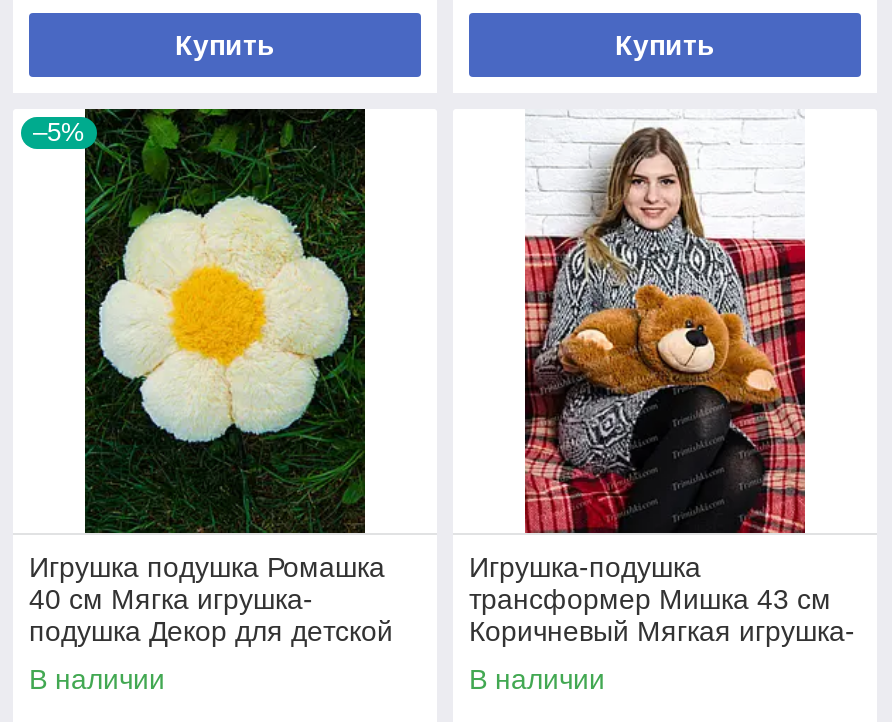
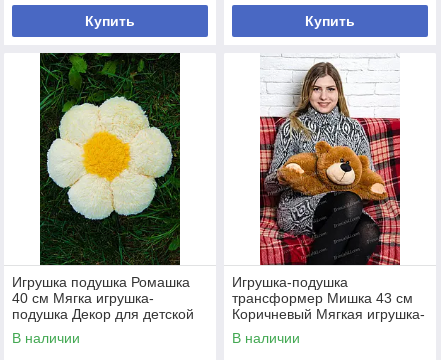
[33,117,85,147] –5% -> none

